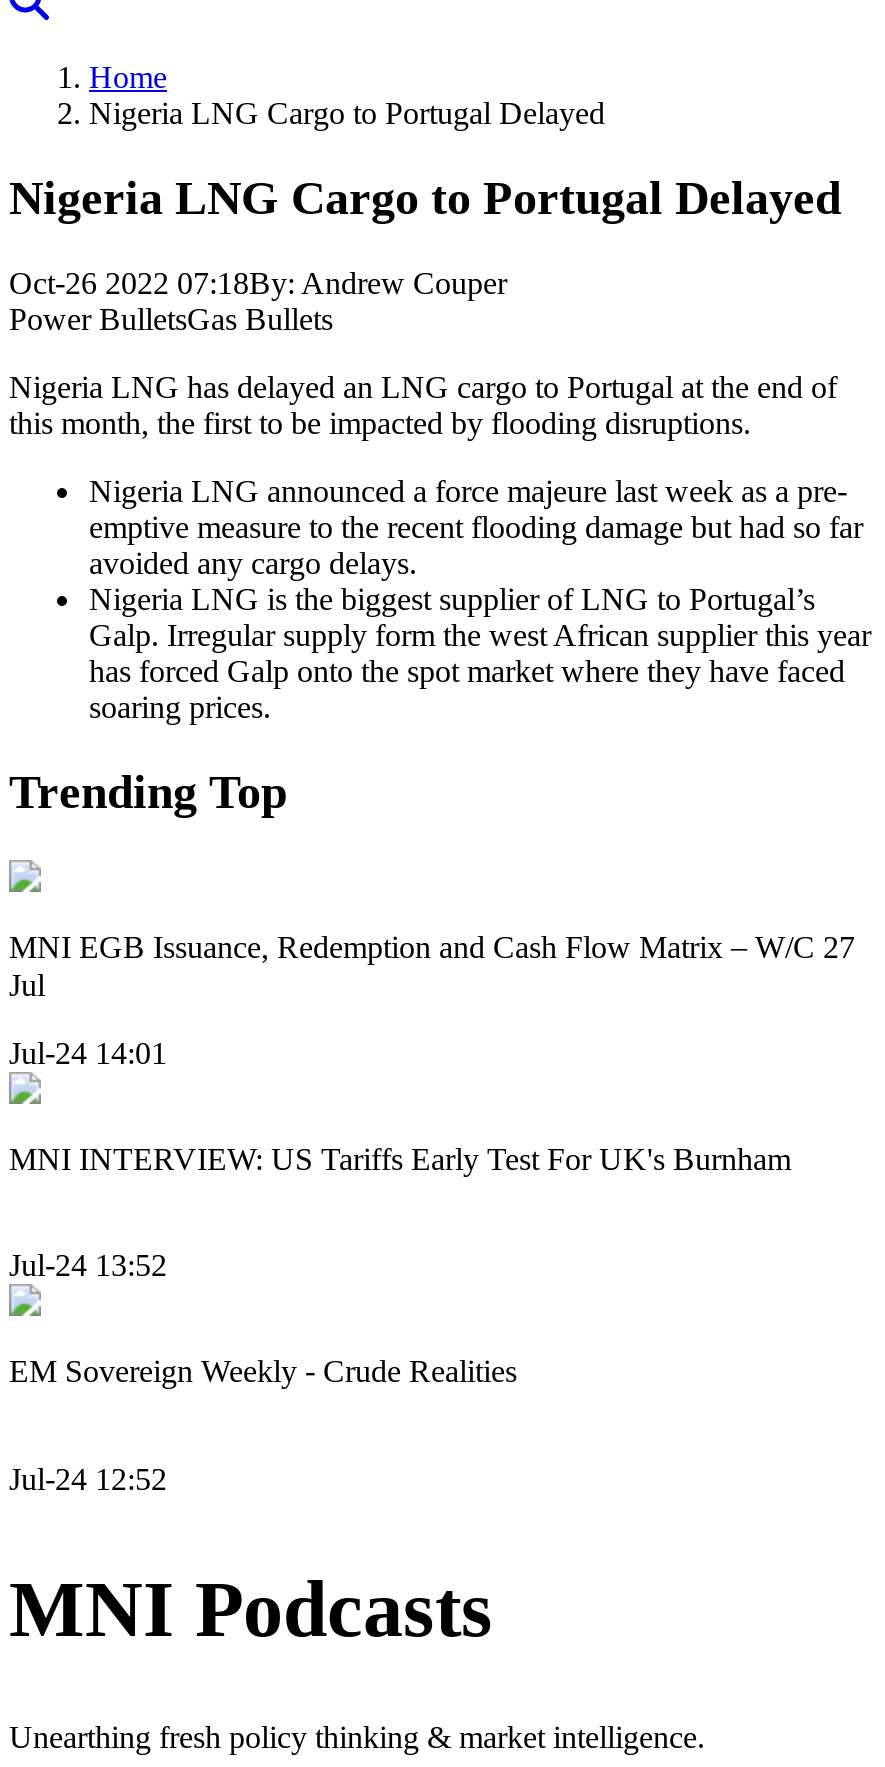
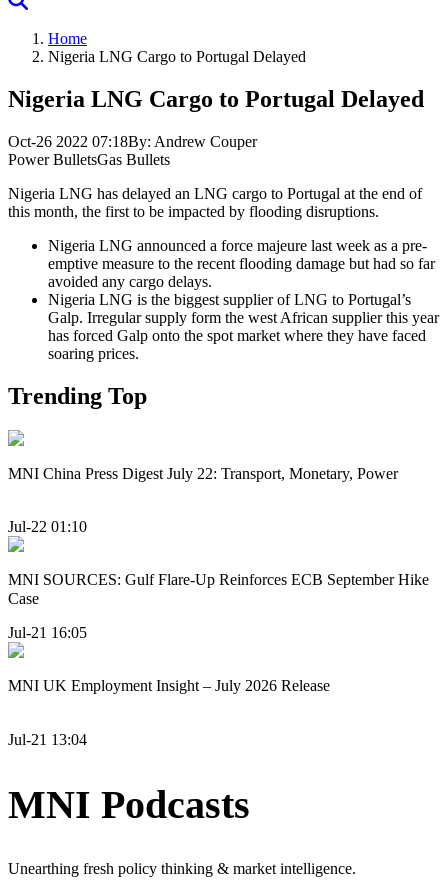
[9,929,855,1001] MNI EGB Issuance, Redemption and Cash Flow Matrix – W/C 27 | Jul -> [8,465,398,482] MNI China Press Digest July 22: Transport, Monetary, Power
[9,1036,167,1070] Jul-24 14:01 -> [8,518,87,535] Jul-22 01:10
[9,1142,791,1176] MNI INTERVIEW: US Tariffs Early Test For UK's Burnham -> [8,571,429,607] MNI SOURCES: Gulf Flare-Up Reinforces ECB September Hike | Case
[9,1249,167,1283] Jul-24 13:52 -> [8,624,87,641] Jul-21 16:05
[9,1355,517,1389] EM Sovereign Weekly - Crude Realities -> [8,677,330,694] MNI UK Employment Insight – July 2026 Release
[9,1462,167,1496] Jul-24 12:52 -> [8,731,87,748] Jul-21 13:04

